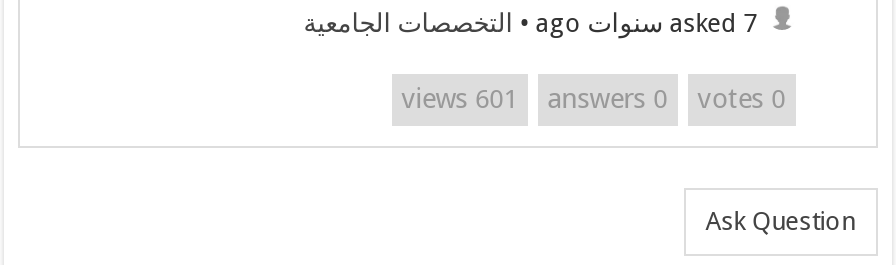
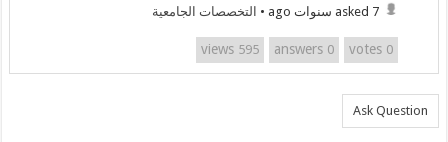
[476,84,518,114] 601 -> [238,42,259,57] 595

